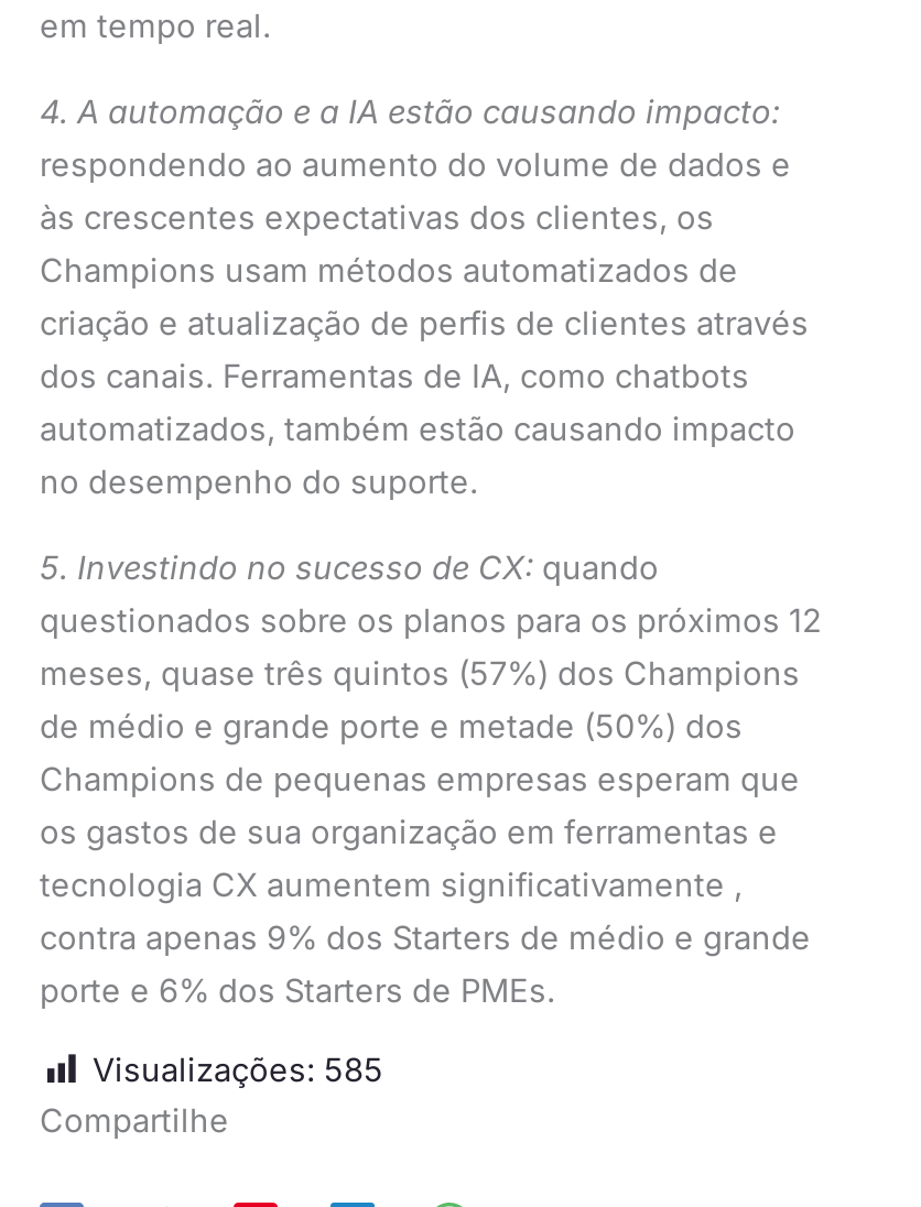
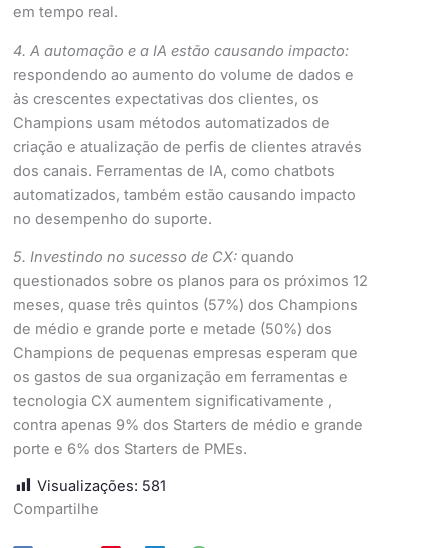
[93,1051,383,1090] Visualizações: 585 -> [37,477,166,495] Visualizações: 581

